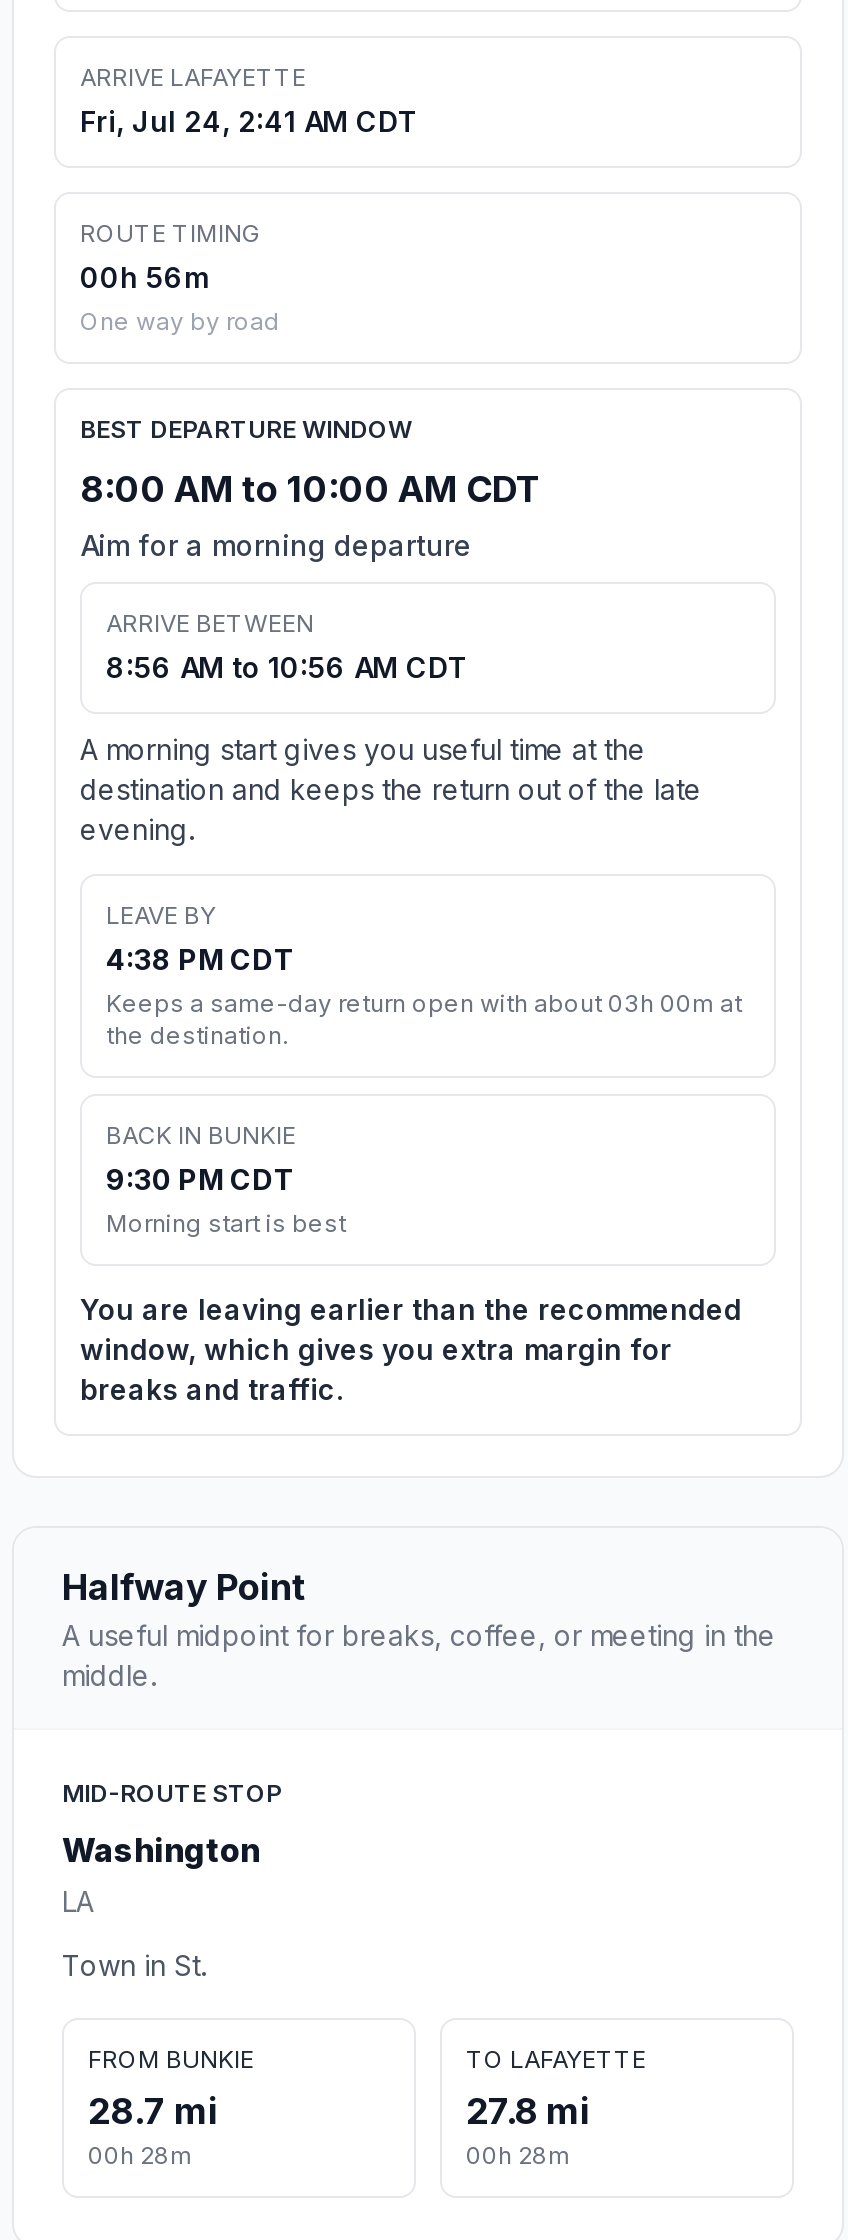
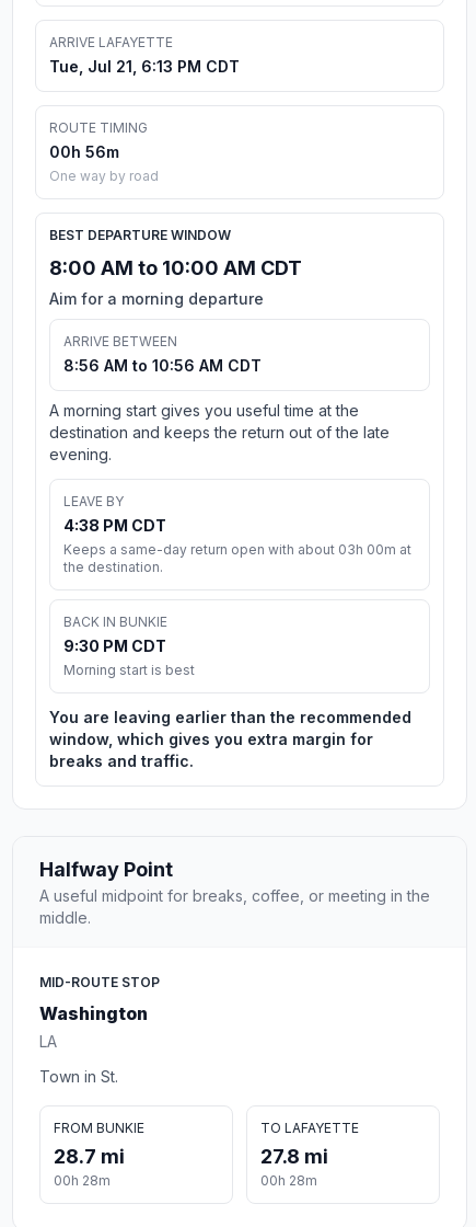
[80,104,418,138] Fri, Jul 24, 2:41 AM CDT -> [49,57,240,76] Tue, Jul 21, 6:13 PM CDT

